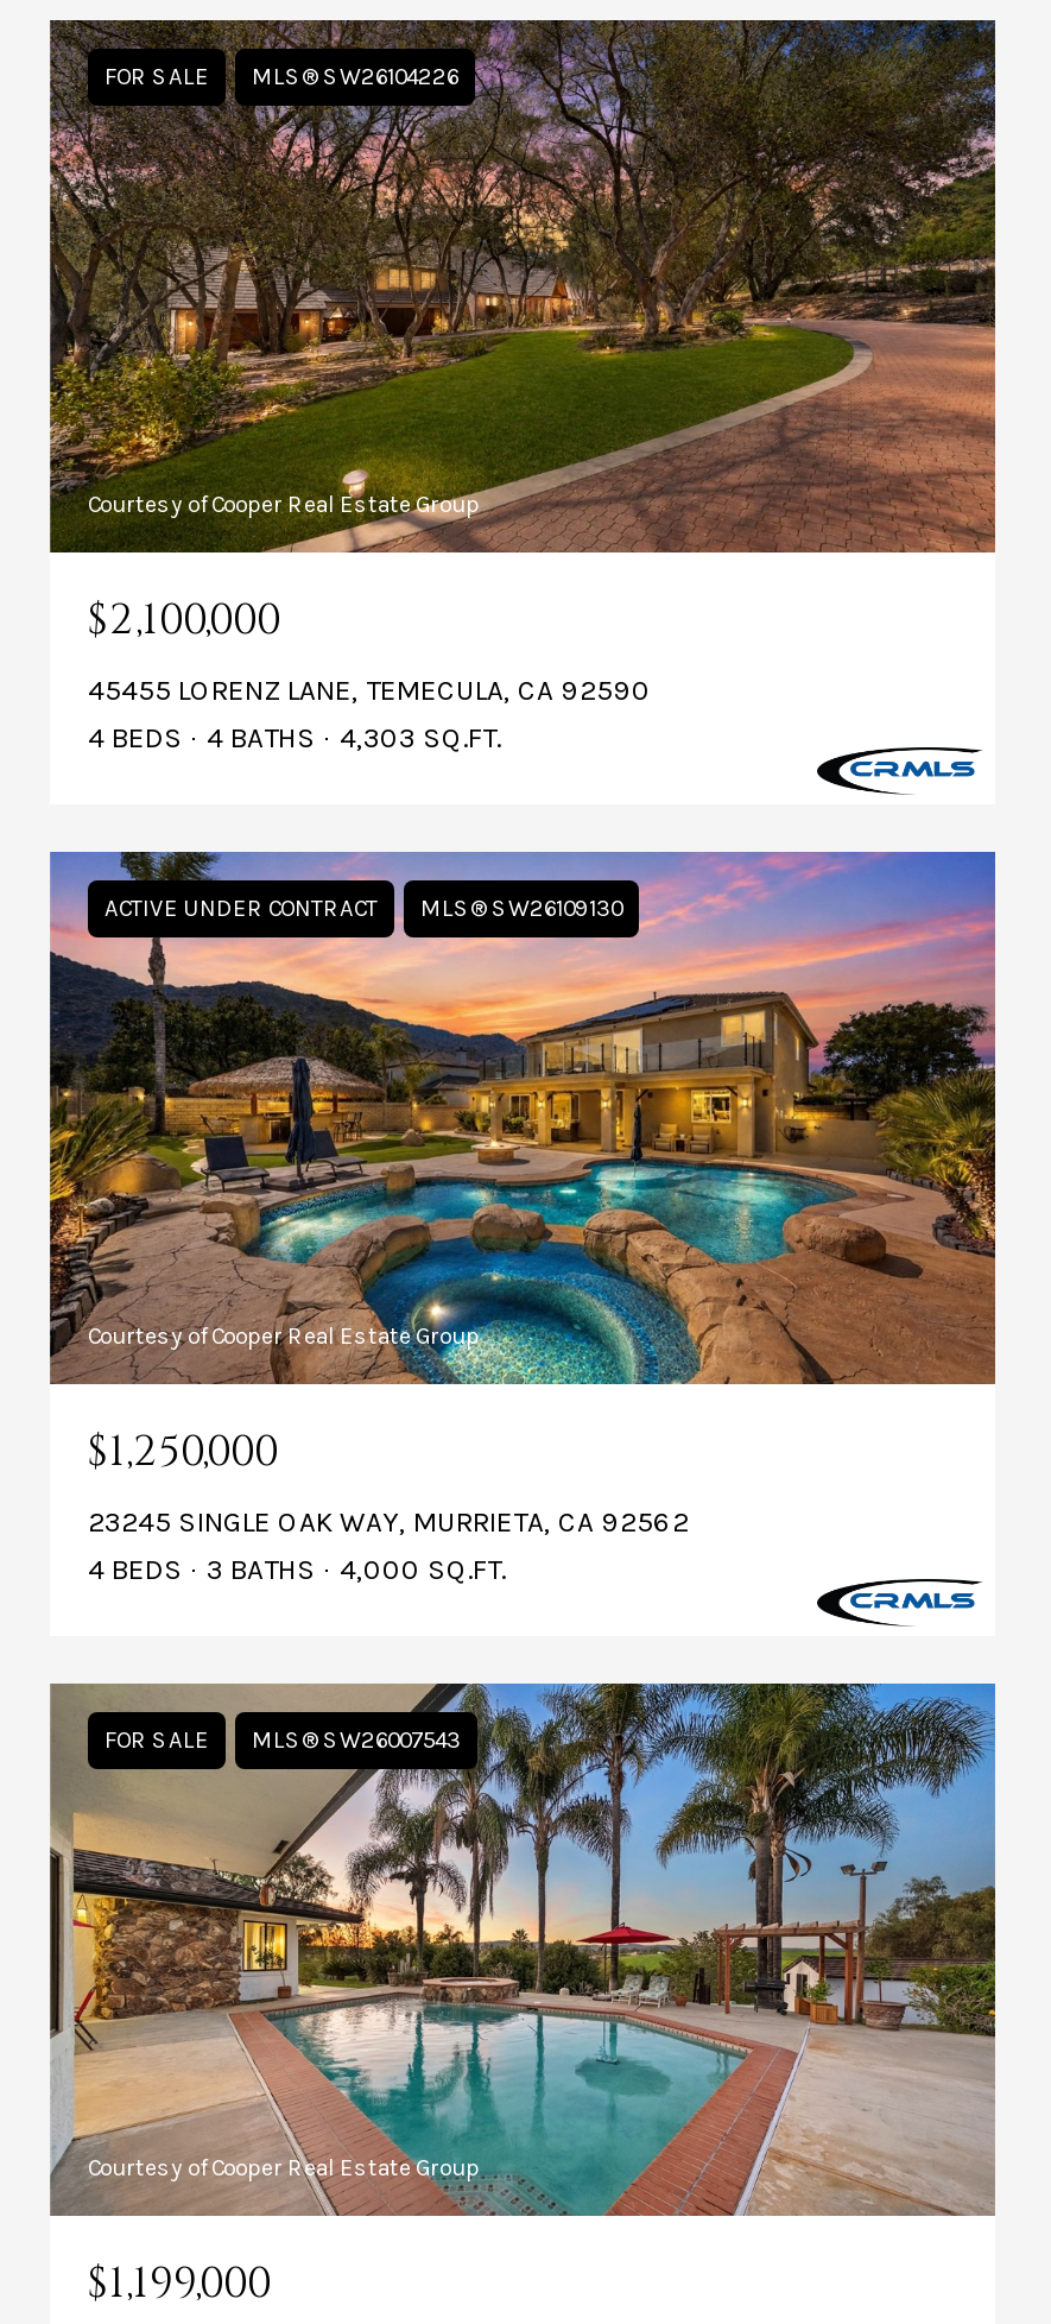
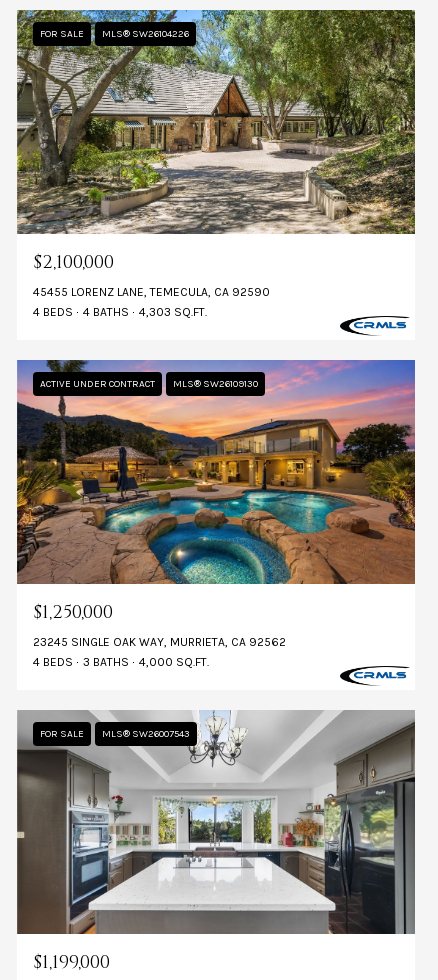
[48,18,998,555] [image] -> [16,9,416,234] [image]
[88,490,480,519] Courtesy of Cooper Real Estate Group -> none
[88,1322,480,1350] Courtesy of Cooper Real Estate Group -> none
[50,1681,998,2218] [image] -> [17,710,416,935] [image]
[88,2153,480,2182] Courtesy of Cooper Real Estate Group -> none

